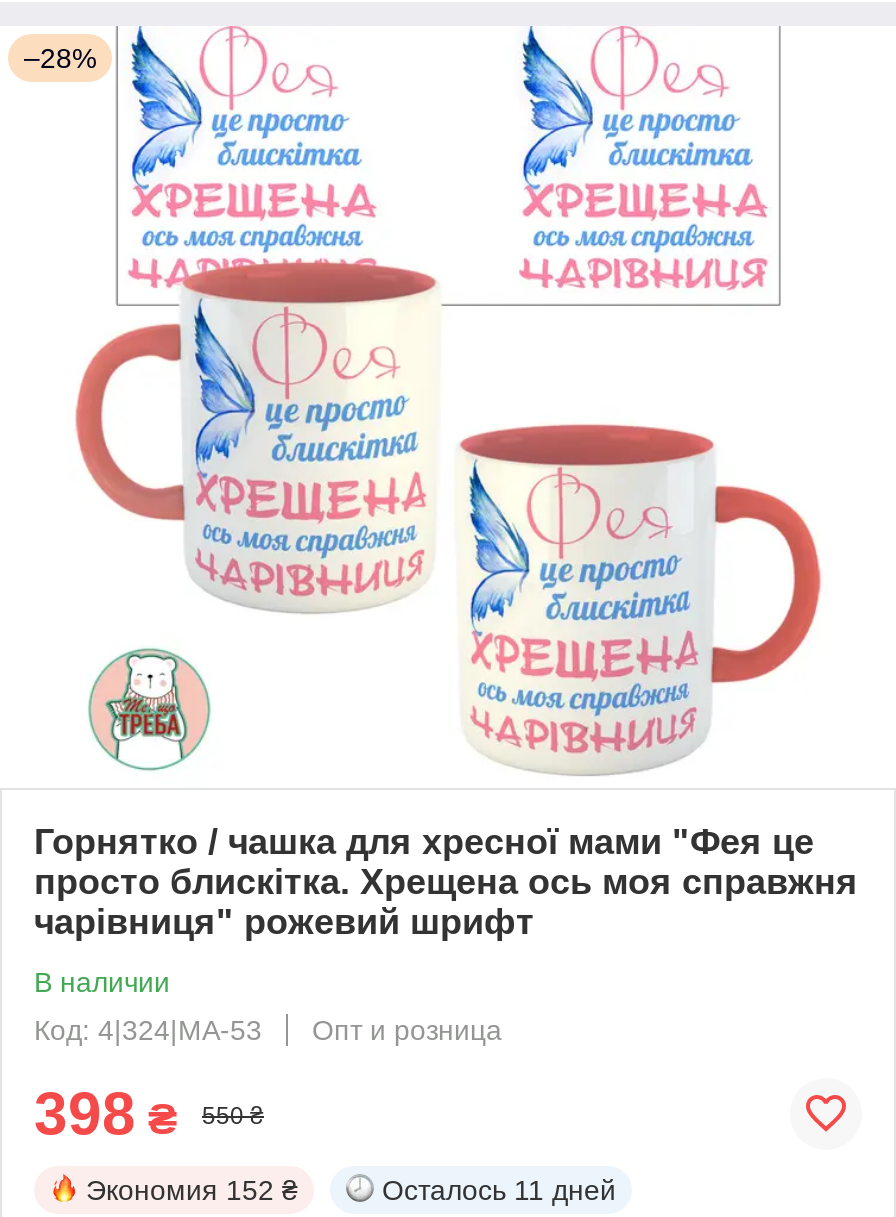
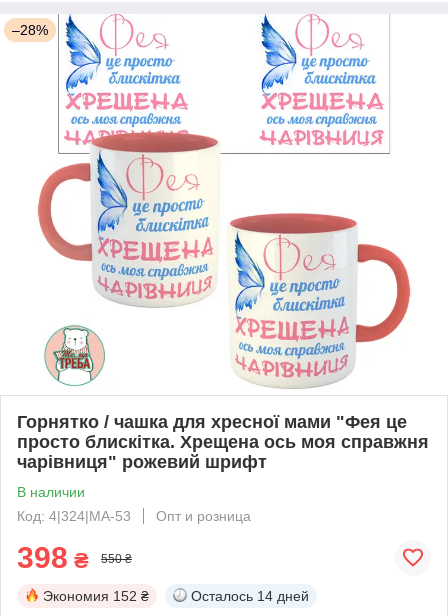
[382,1174,616,1206] Осталось 11 дней -> [191,588,309,604] Осталось 14 дней

